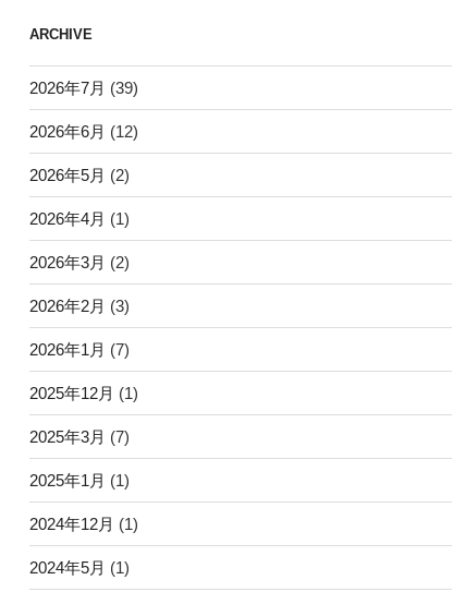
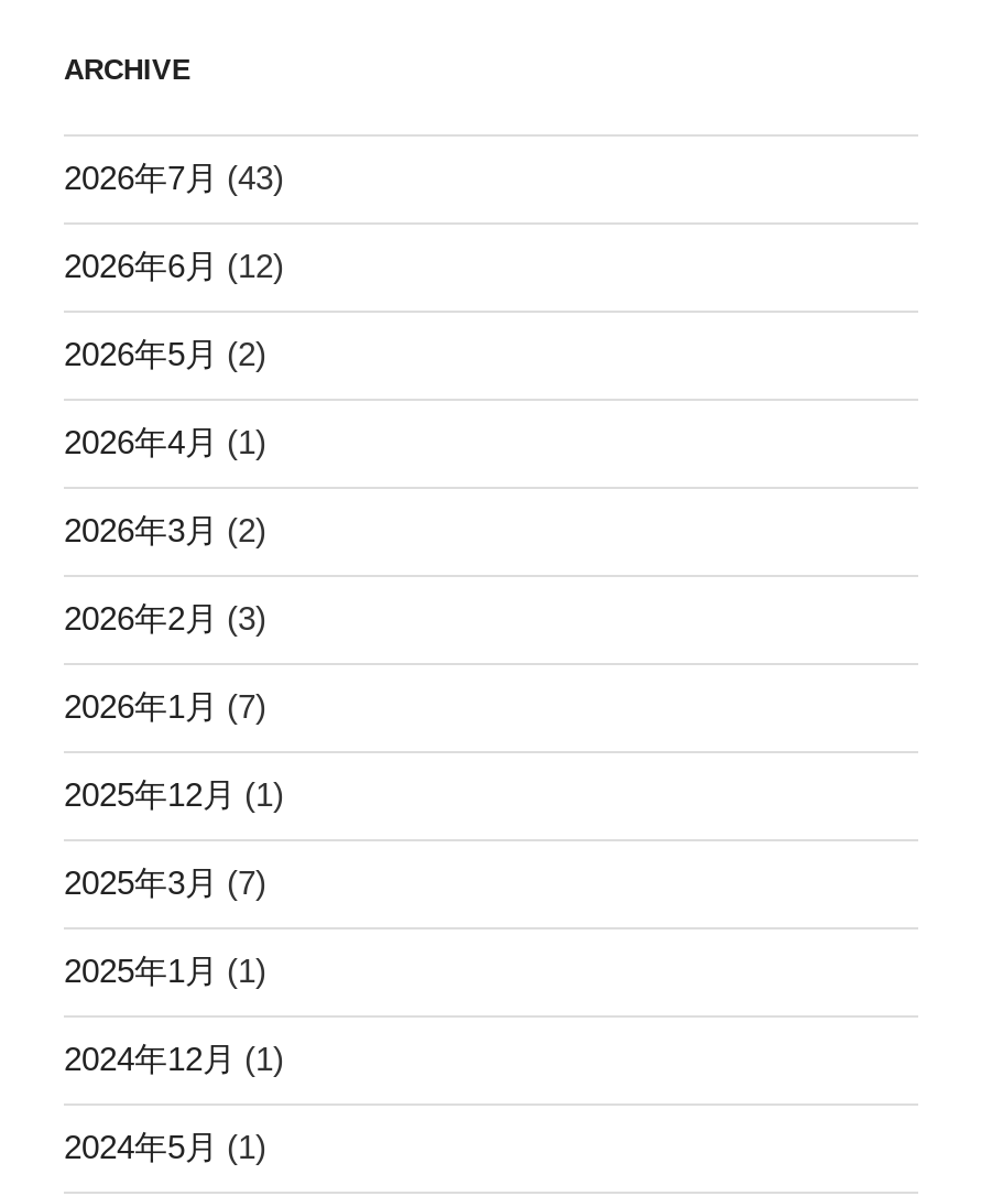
[29,78,138,97] 2026年7月(39) -> [64,158,284,196] 2026年7月(43)

